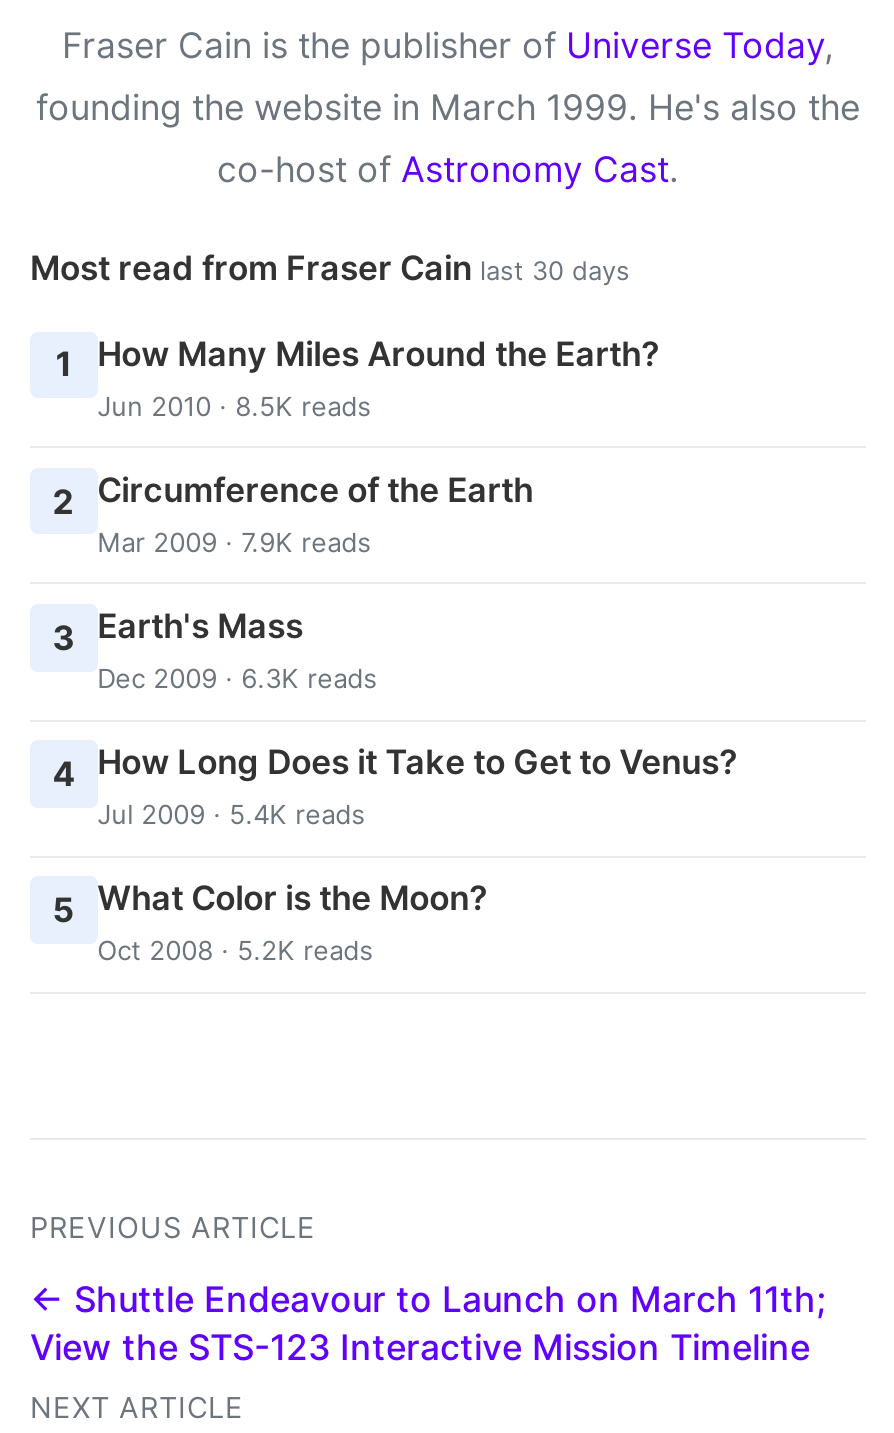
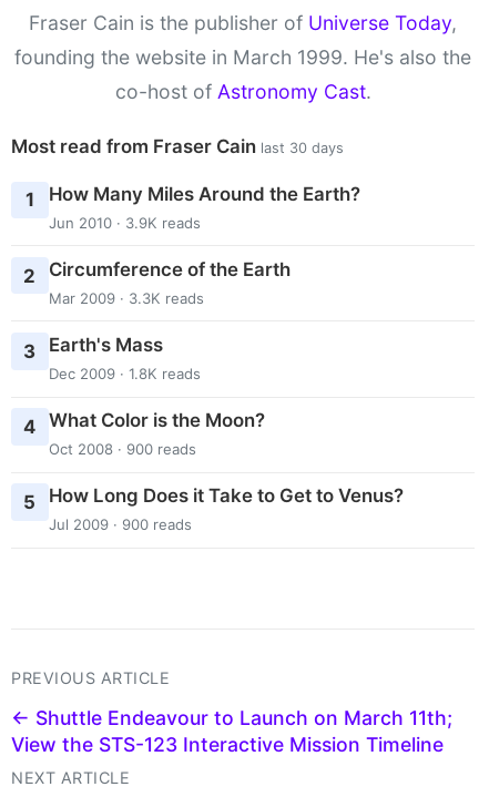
[97,389,371,421] Jun 2010 · 8.5K reads -> [48,213,200,231] Jun 2010 · 3.9K reads
[97,525,371,557] Mar 2009 · 7.9K reads -> [48,289,204,307] Mar 2009 · 3.3K reads
[97,662,377,694] Dec 2009 · 6.3K reads -> [48,365,200,382] Dec 2009 · 1.8K reads
[53,742,737,830] 4 How Long Does it Take to Get to Venus? | Jul 2009 · 5.4K reads -> [24,409,265,458] 4 What Color is the Moon? | Oct 2008 · 900 reads
[53,879,487,967] 5 What Color is the Moon? | Oct 2008 · 5.2K reads -> [24,485,403,534] 5 How Long Does it Take to Get to Venus? | Jul 2009 · 900 reads

